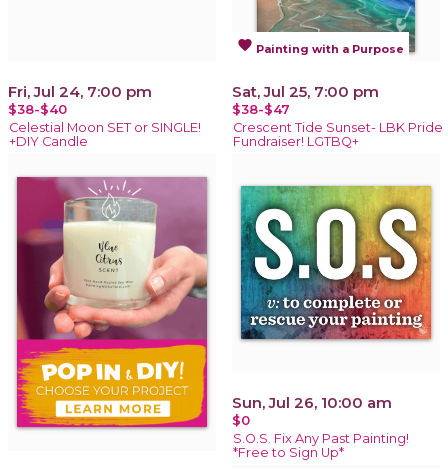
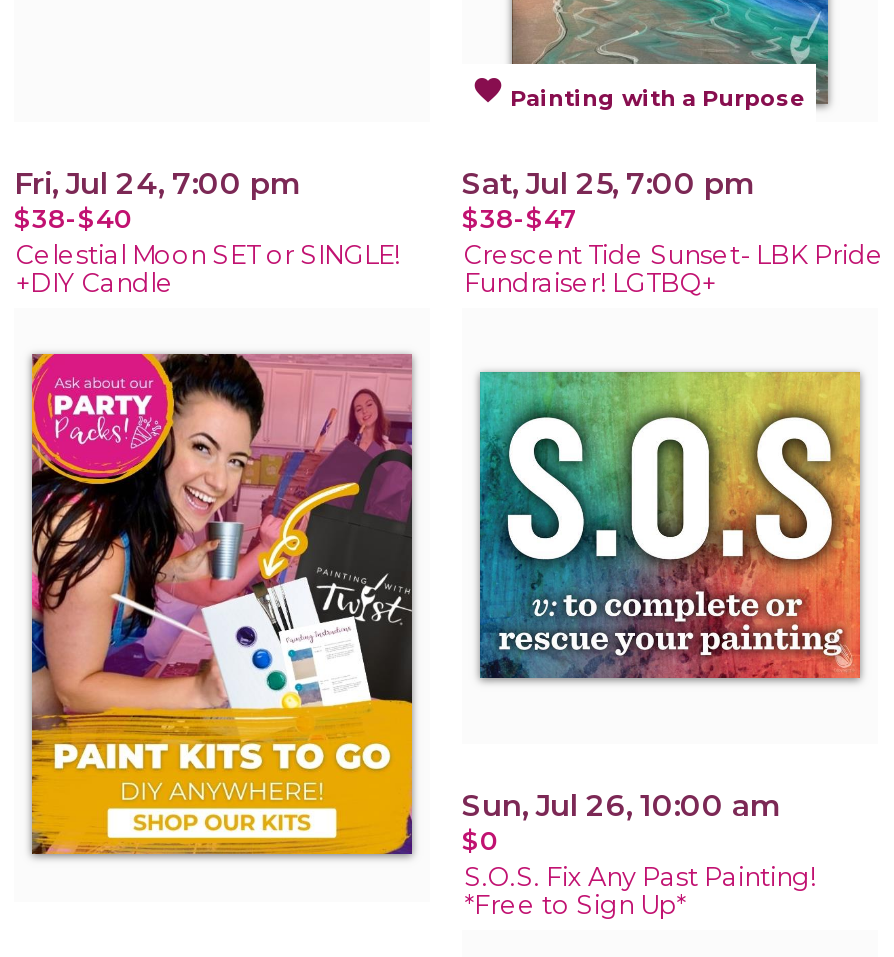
[16,176,208,428] [image] -> [30,352,414,856] [image]

